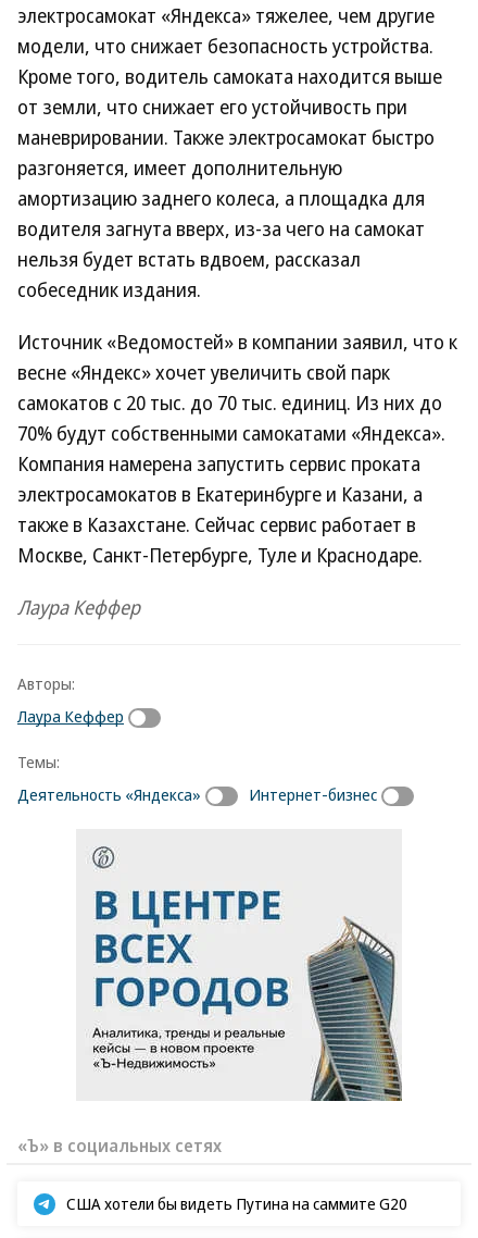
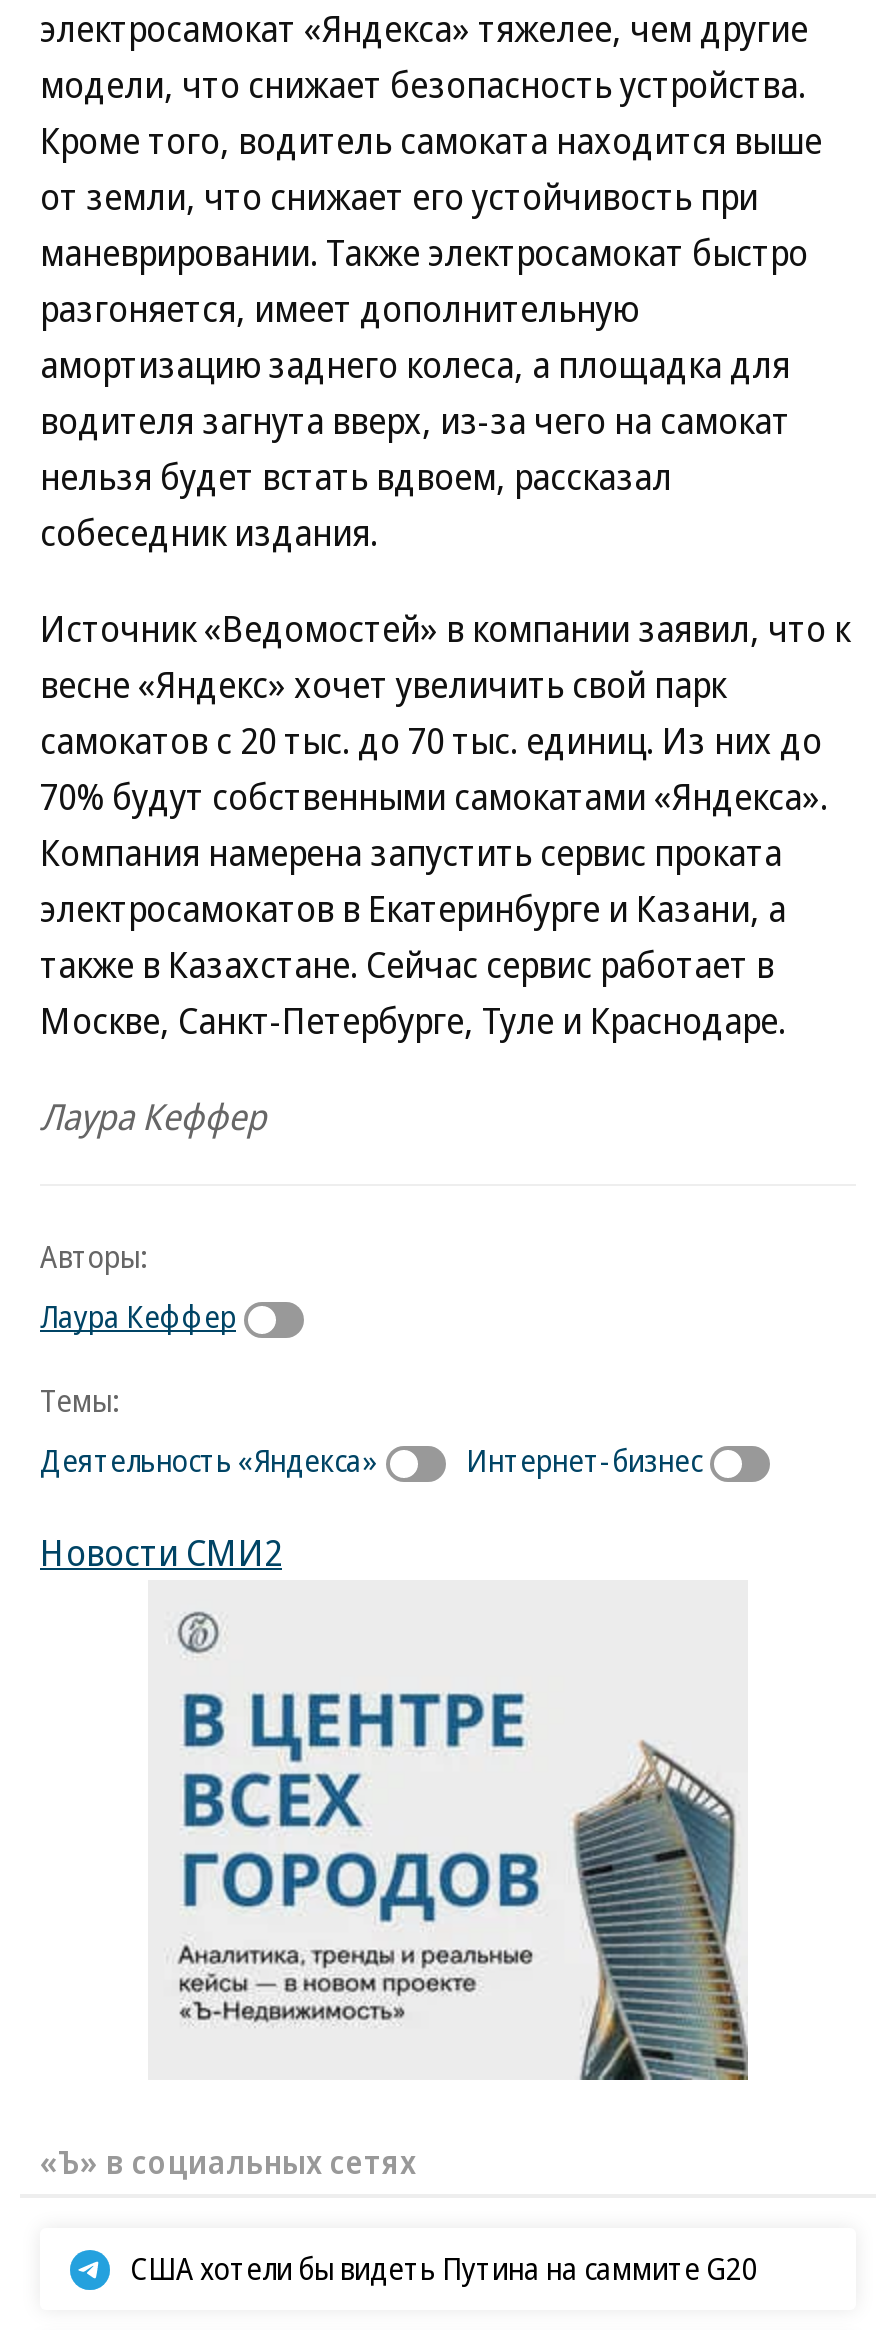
none -> [40,1528,282,1576] Новости СМИ2

